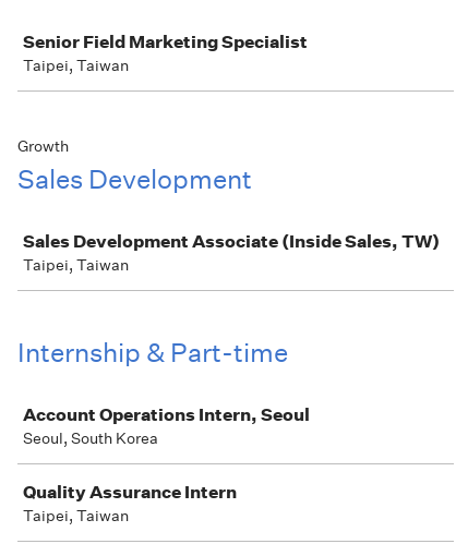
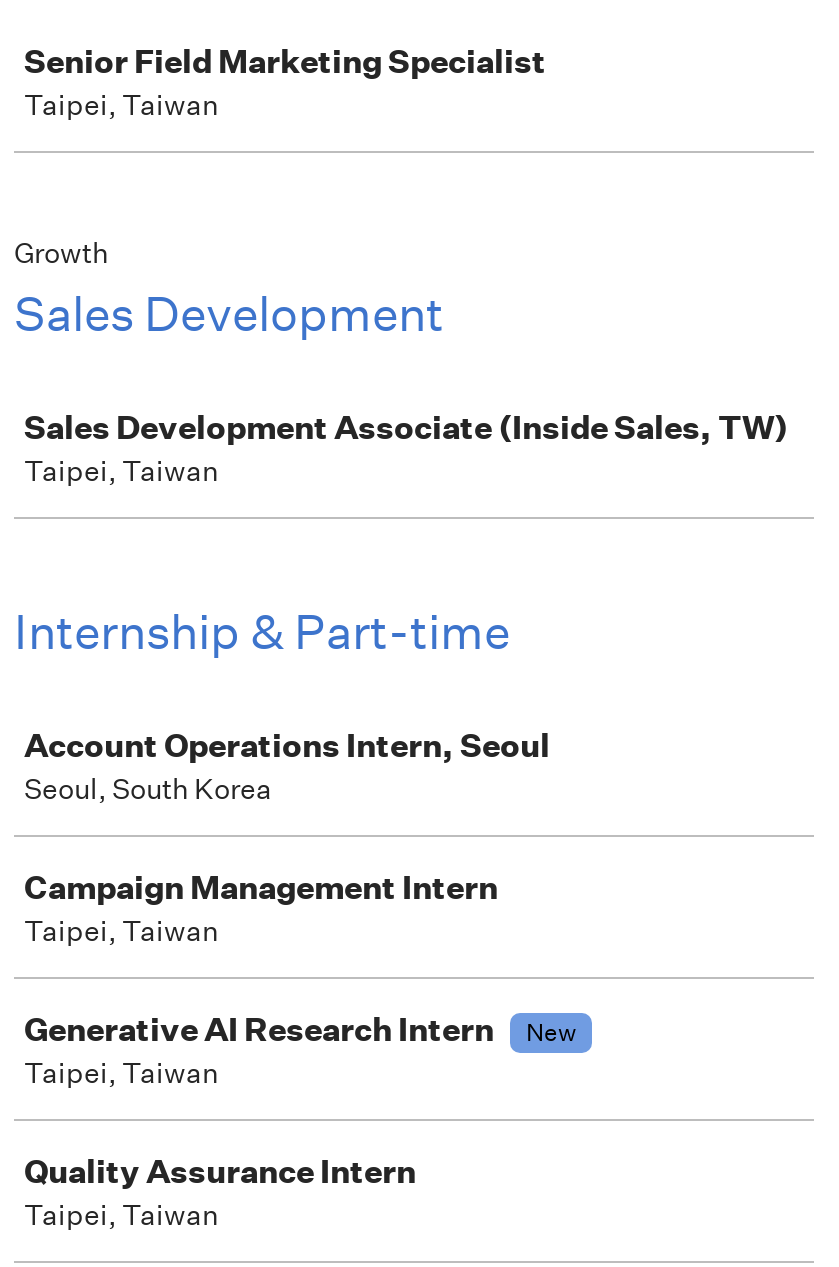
none -> [24,867,576,1091] Campaign Management Intern | Taipei, Taiwan | Generative AI Research Intern | New | Taipei, Taiwan

